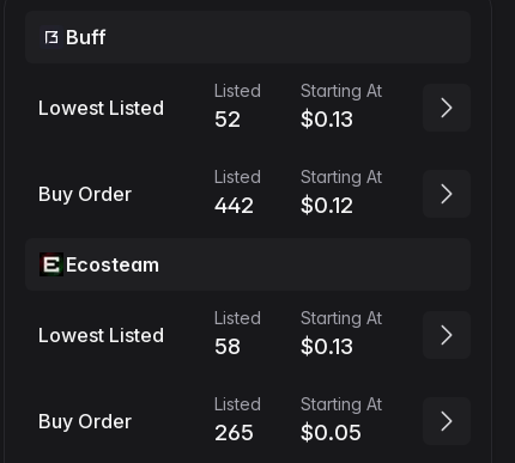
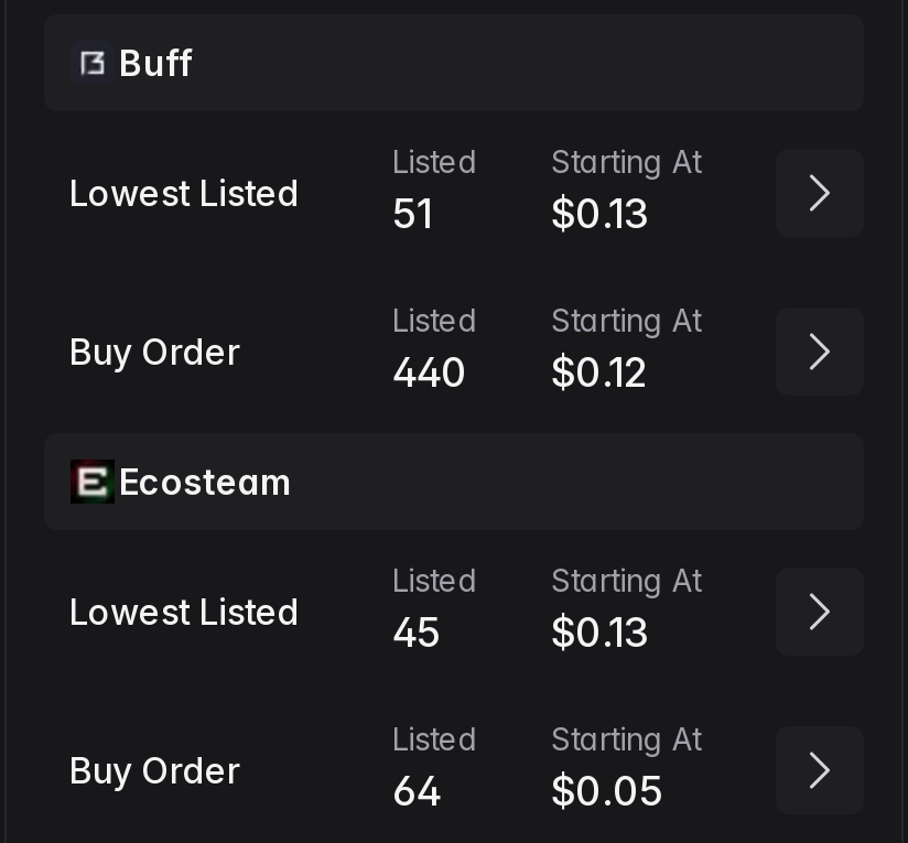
[214,106,241,131] 52 -> [392,190,432,236] 51
[214,192,353,217] 442 $0.12 -> [392,348,648,395] 440 $0.12
[214,333,241,358] 58 -> [392,608,441,655] 45
[214,419,254,444] 265 -> [392,767,441,813] 64

